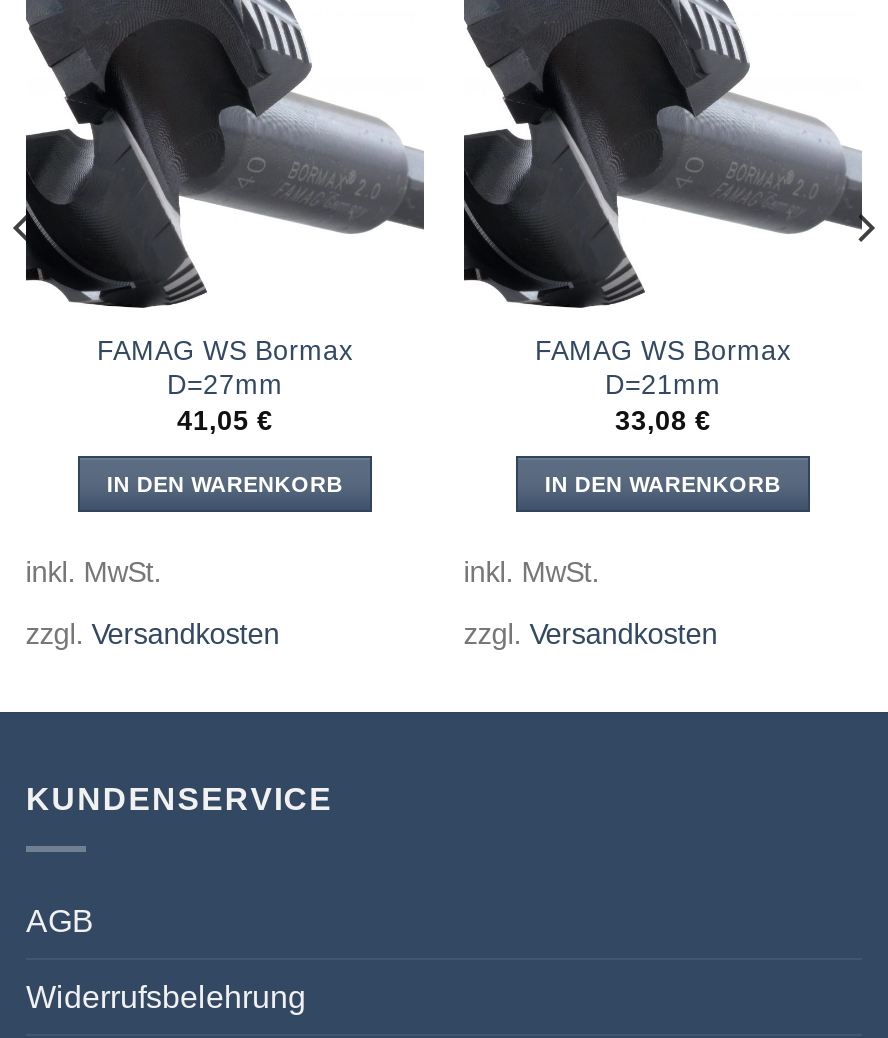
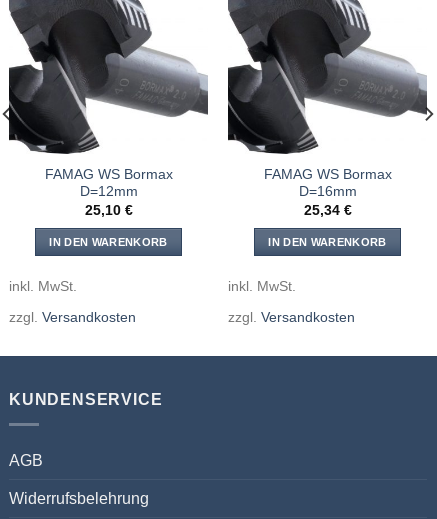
[167,369,283,436] D=27mm | 41,05 € -> [79,184,137,218] D=12mm | 25,10 €
[605,369,721,436] D=21mm | 33,08 € -> [298,184,356,218] D=16mm | 25,34 €

